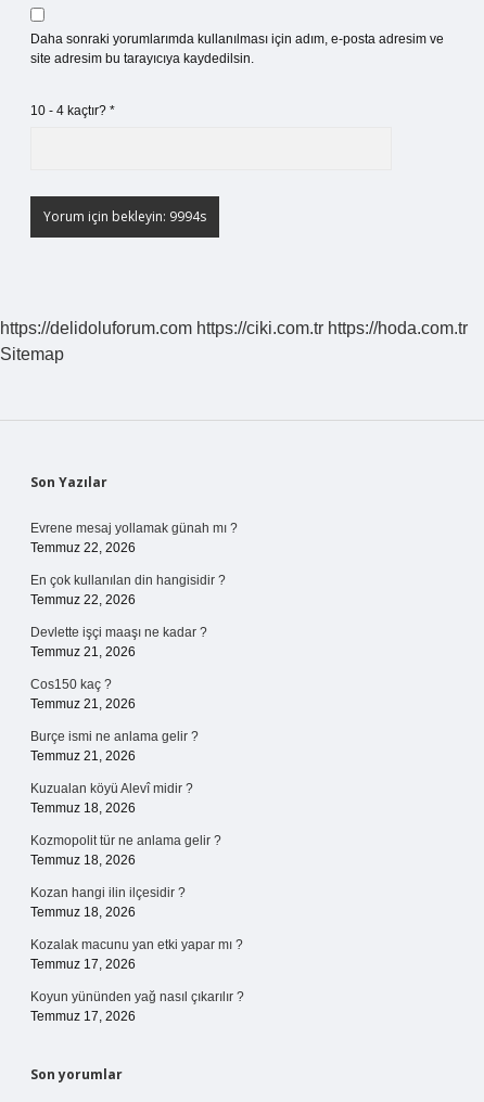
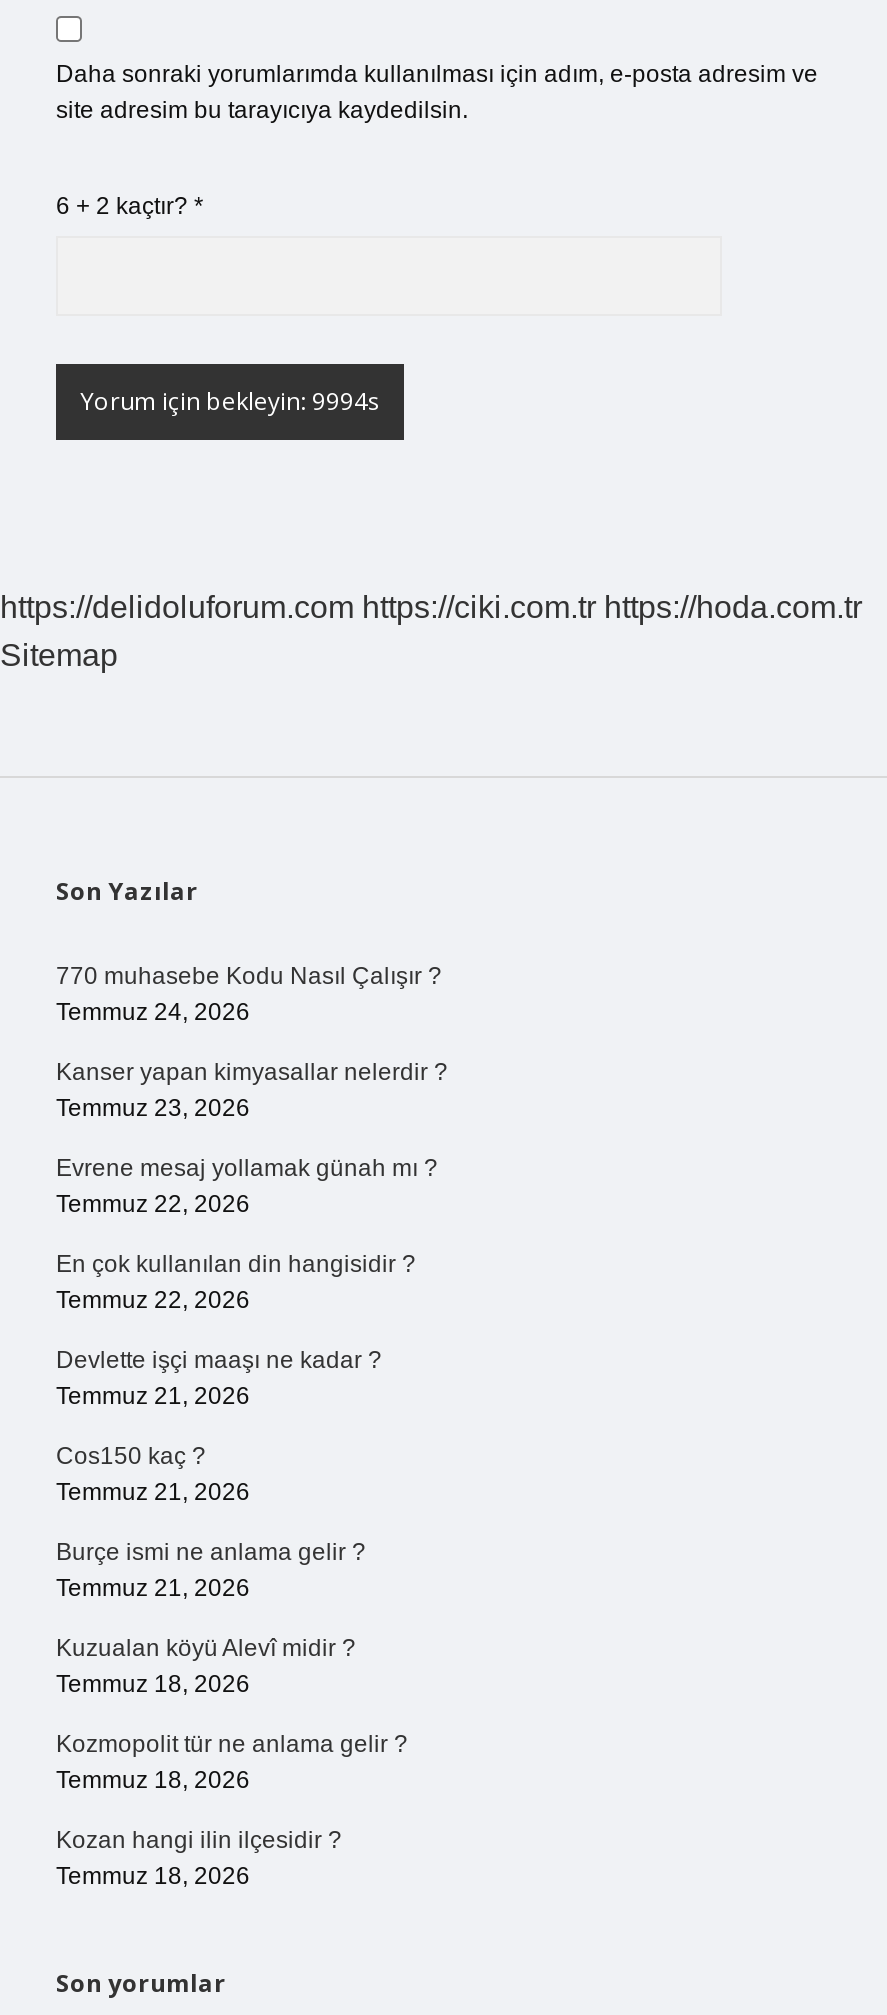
[30,103,115,118] 10 - 4 kaçtır? * -> [56,192,204,220] 6 + 2 kaçtır? *
none -> [56,962,448,1122] 770 muhasebe Kodu Nasıl Çalışır ? | Temmuz 24, 2026 | Kanser yapan kimyasallar nelerdir ? | Temmuz 23, 2026
moved [30,521,238,920] -> [56,1154,438,1890]: Evrene mesaj yollamak günah mı ? | Temmuz 22, 2026 | En çok kullanılan din hangisidir ? | ... | Kozan hangi ilin ilçesidir ? | Temmuz 18, 2026
[30,937,244,1024] Kozalak macunu yan etki yapar mı ? | Temmuz 17, 2026 | Koyun yününden yağ nasıl çıkarılır ? | Temmuz 17, 2026 -> none

